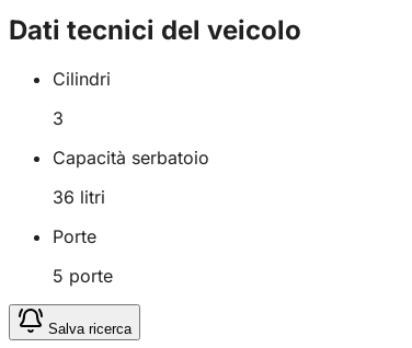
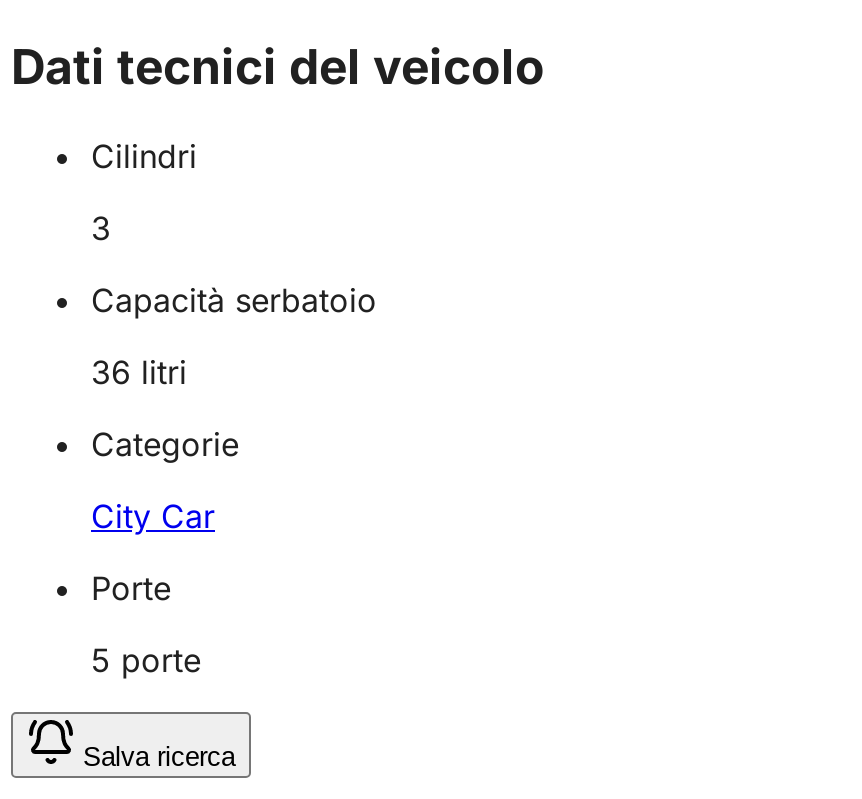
none -> [91,423,239,535] Categorie | City Car

